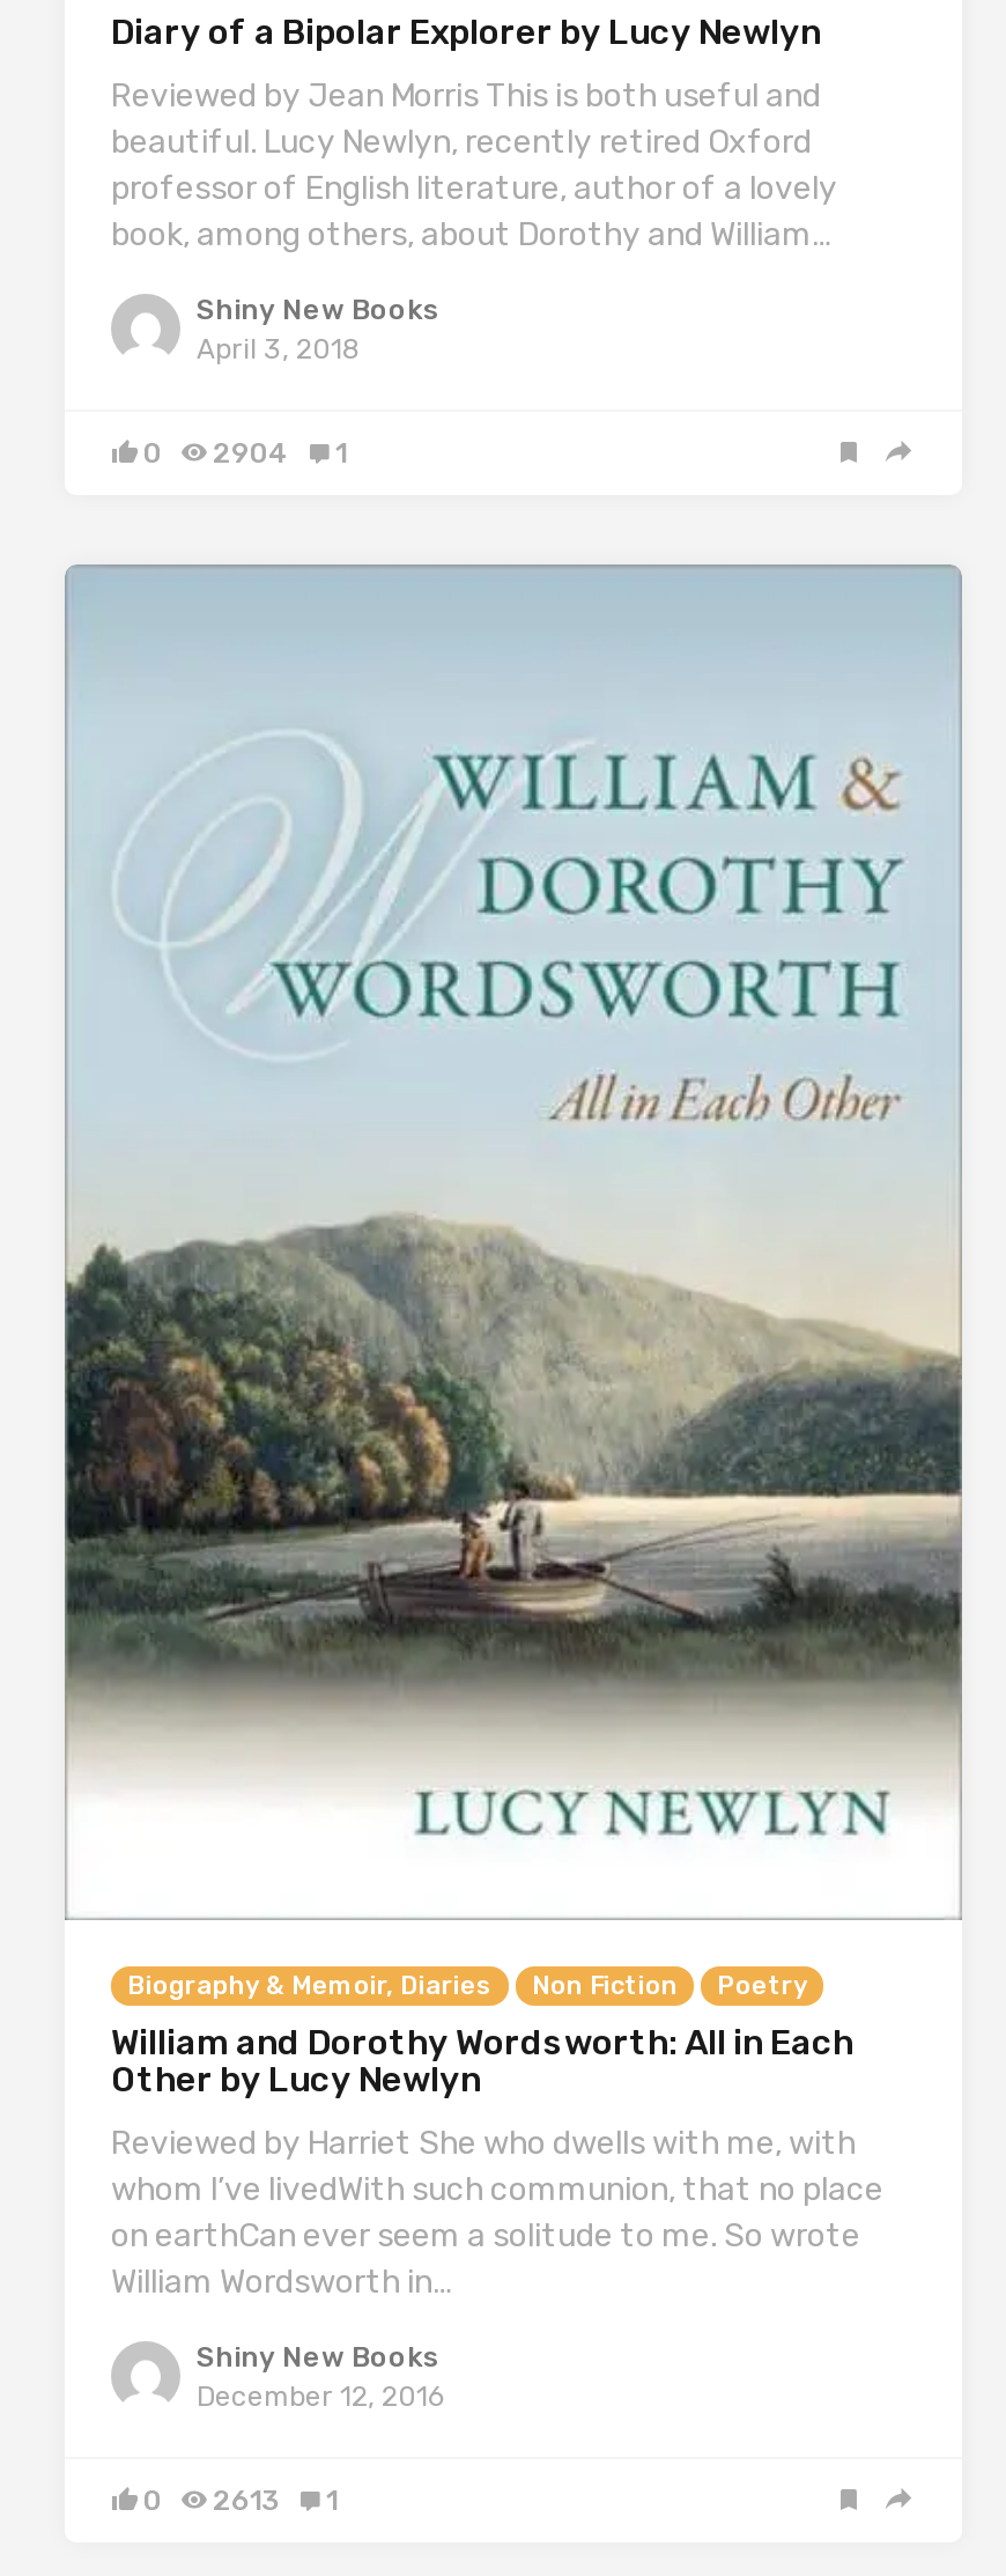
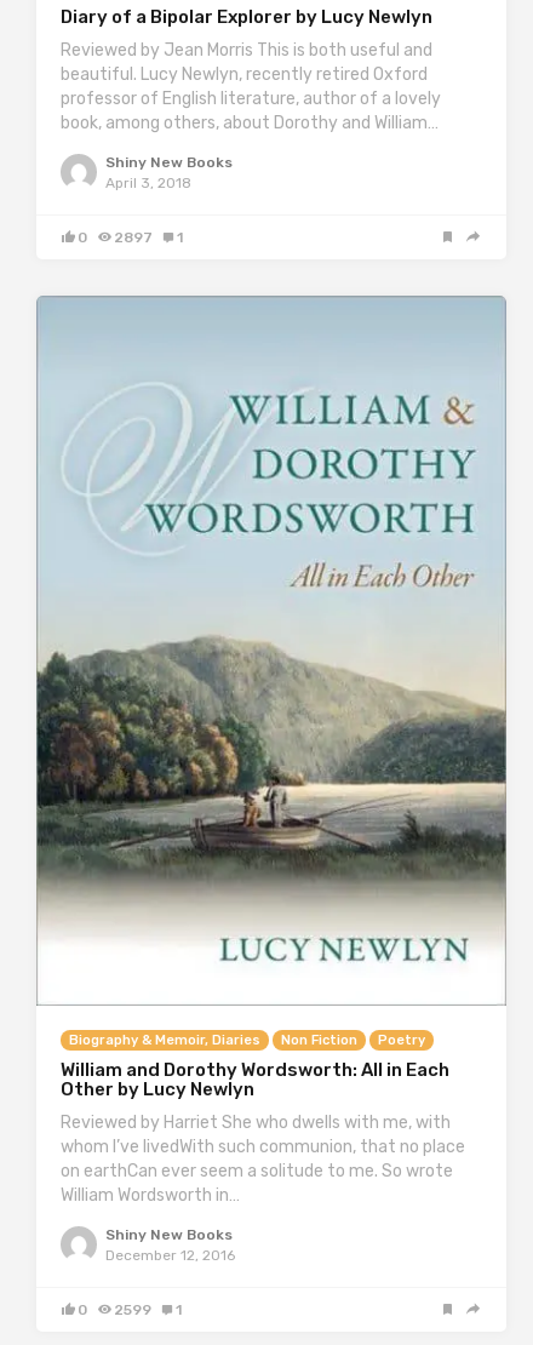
[143,437,347,470] 0 2904 1 -> [78,229,183,246] 0 2897 1
[143,2485,338,2517] 0 2613 1 -> [78,1301,182,1318] 0 2599 1

